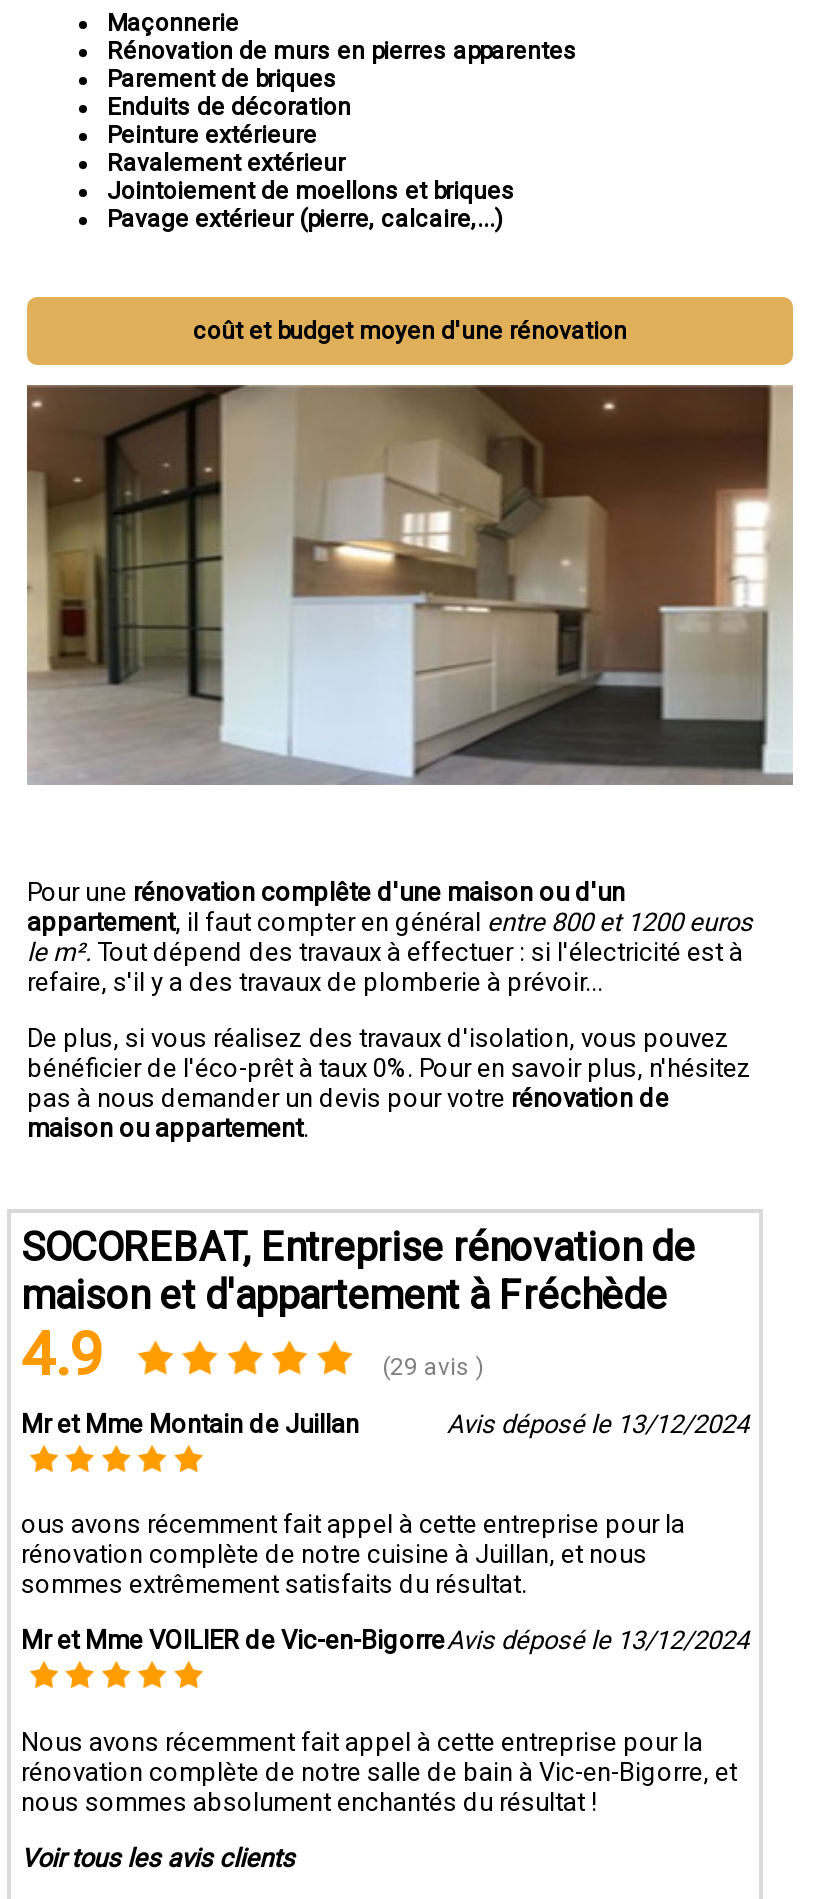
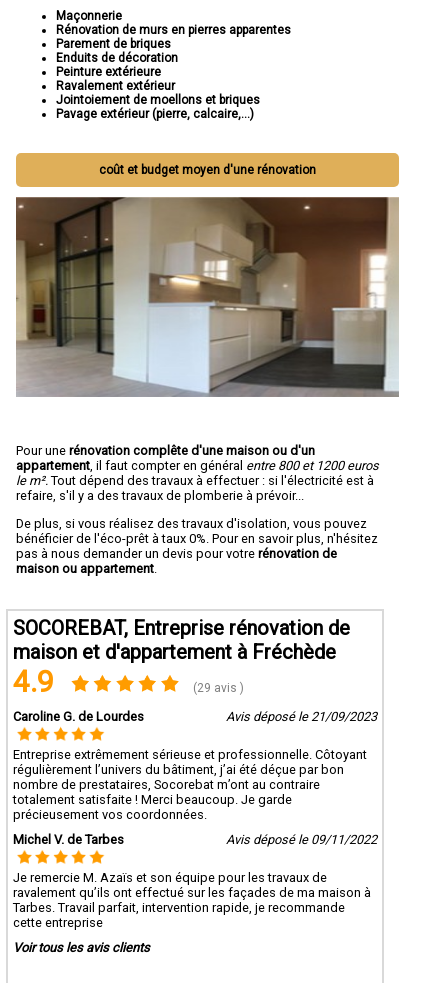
[21,1408,749,1438] Mr et Mme Montain de Juillan | Avis déposé le 13/12/2024 -> [13,708,377,723] Caroline G. de Lourdes | Avis déposé le 21/09/2023
[21,1510,685,1600] ous avons récemment fait appel à cette entreprise pour la | rénovation complète de notre cuisine à Juillan, et nous | sommes extrêmement satisfaits du résultat. -> [13,746,367,821] Entreprise extrêmement sérieuse et professionnelle. Côtoyant | régulièrement l’univers du bâtiment, j’ai été déçue par bon | nombre de prestataires, Socorebat m’ont au contraire | totalement satisfaite ! Merci beaucoup. Je garde | précieusement vos coordonnées.
[21,1625,749,1655] Mr et Mme VOILIER de Vic-en-BigorreAvis déposé le 13/12/2024 -> [13,831,377,846] Michel V. de Tarbes | Avis déposé le 09/11/2022
[21,1727,737,1817] Nous avons récemment fait appel à cette entreprise pour la | rénovation complète de notre salle de bain à Vic-en-Bigorre, et | nous sommes absolument enchantés du résultat ! -> [13,869,371,929] Je remercie M. Azaïs et son équipe pour les travaux de | ravalement qu’ils ont effectué sur les façades de ma maison à | Tarbes. Travail parfait, intervention rapide, je recommande | cette entreprise

